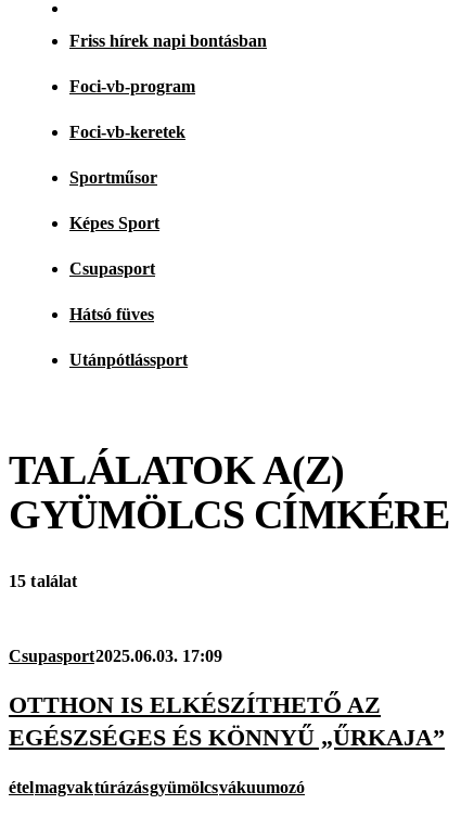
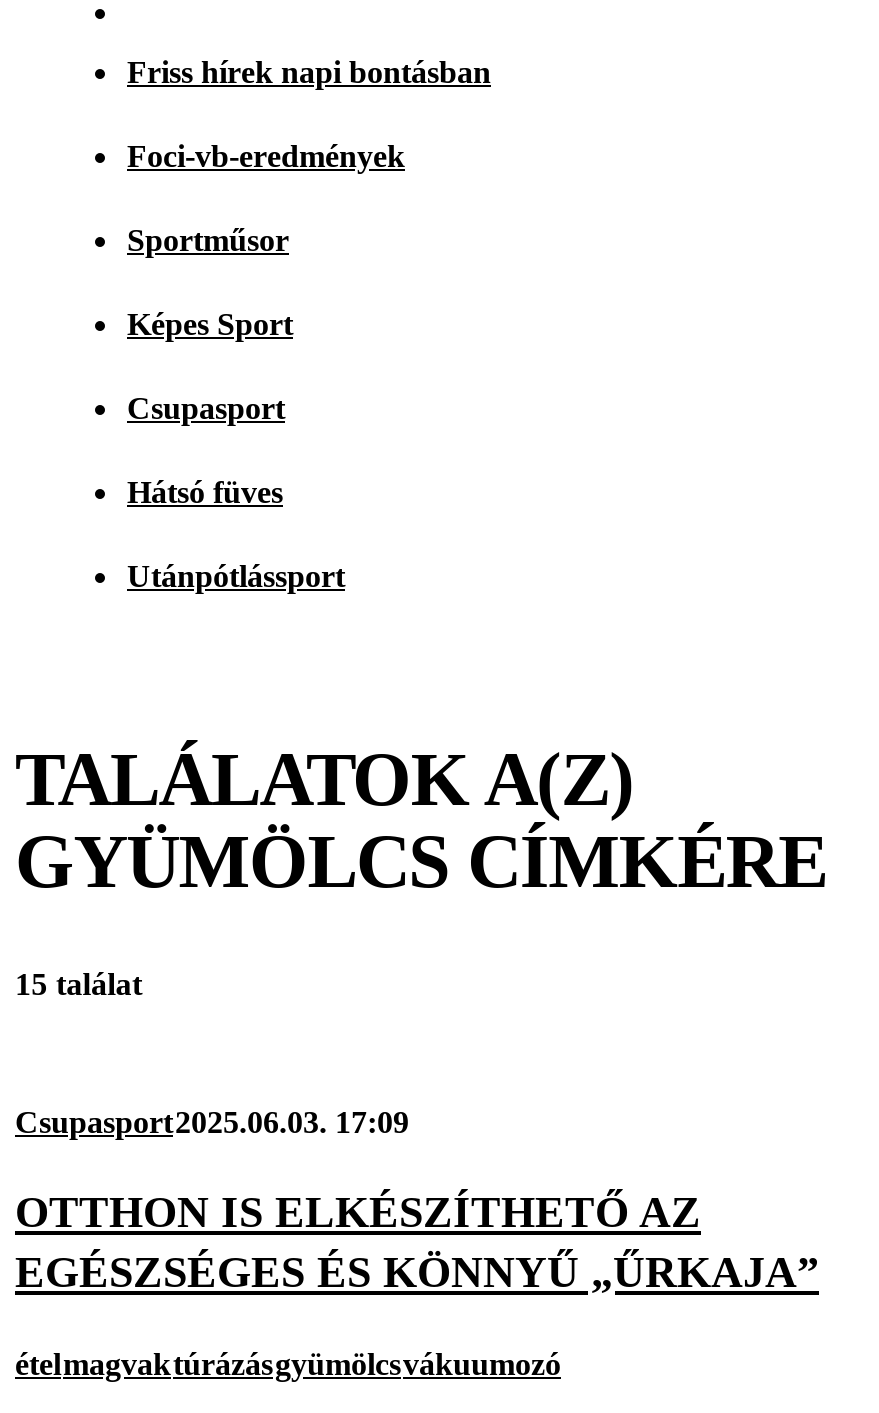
[69,77,195,141] Foci-vb-program | Foci-vb-keretek -> [127,139,405,173] Foci-vb-eredmények

